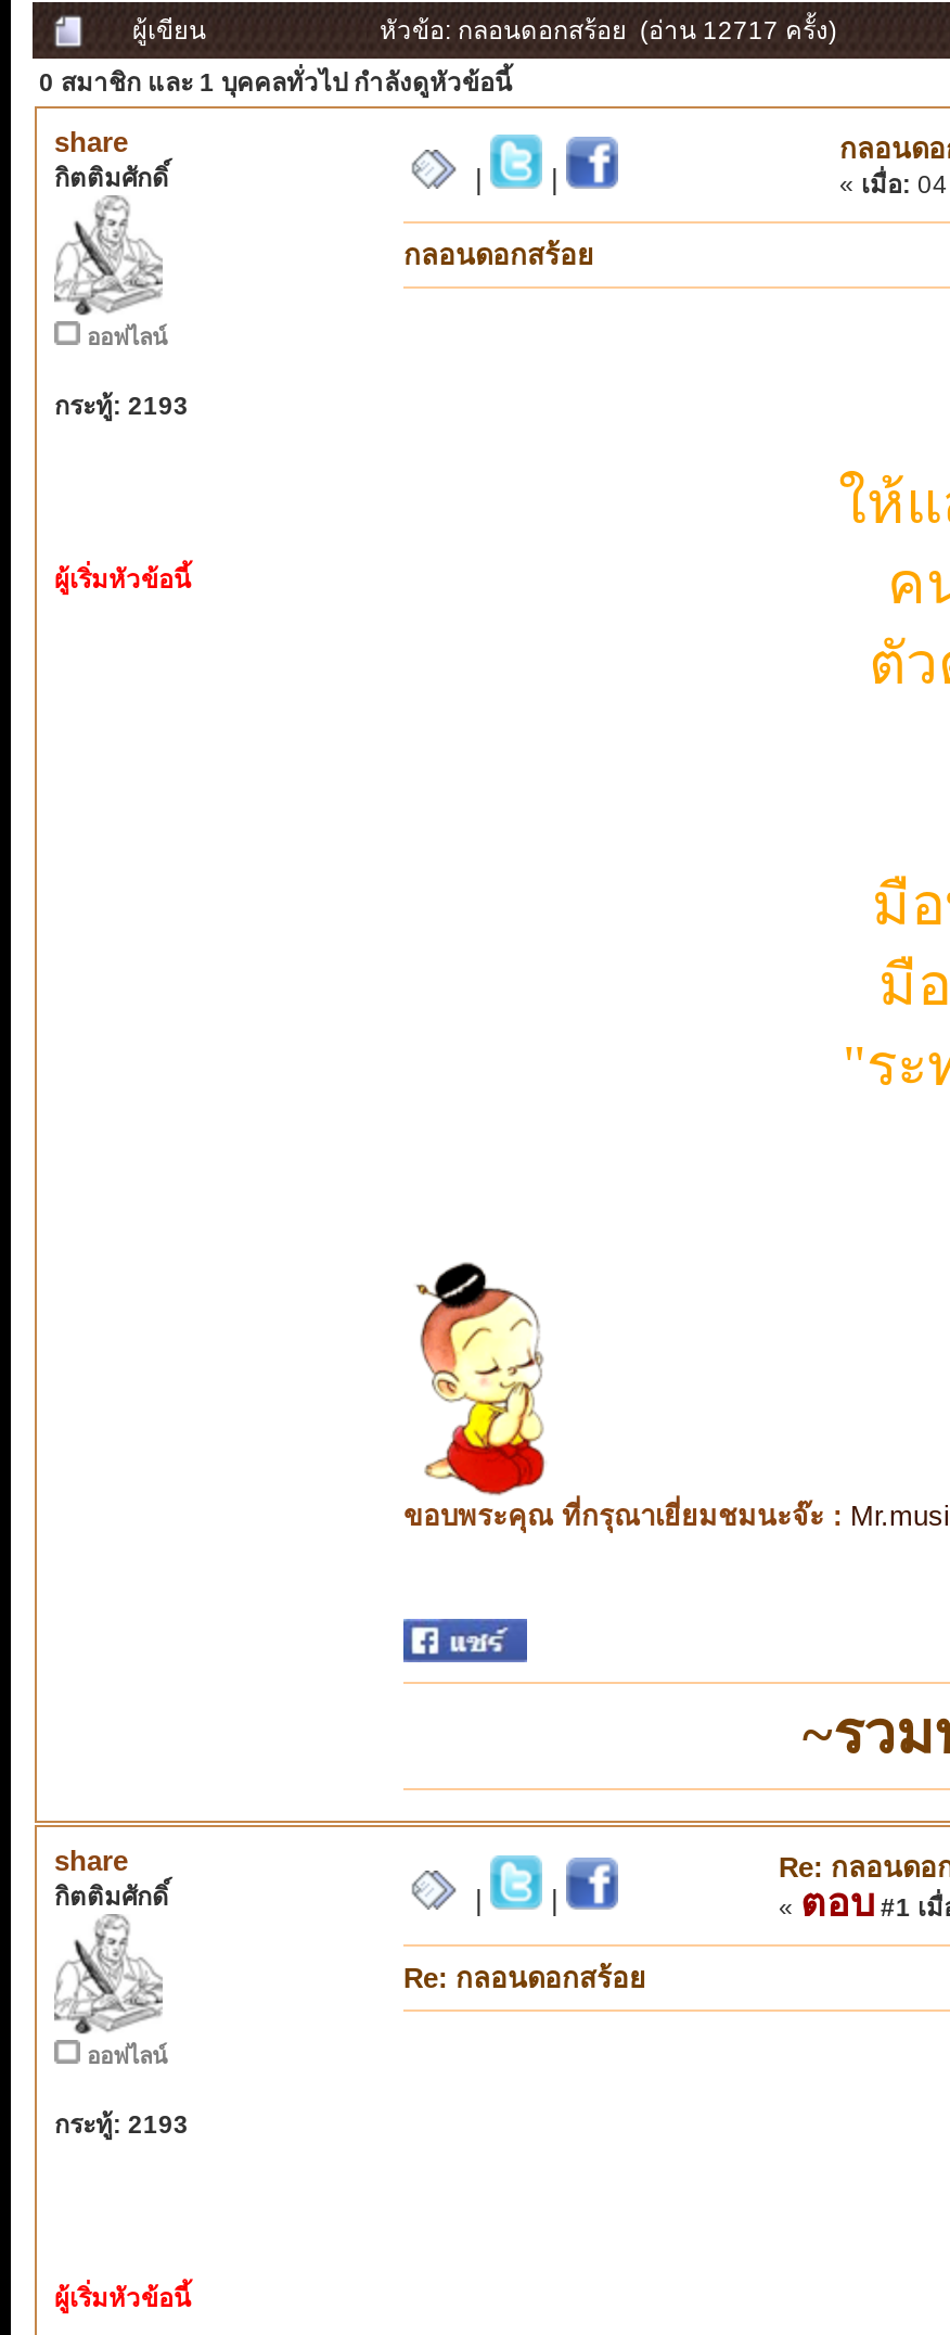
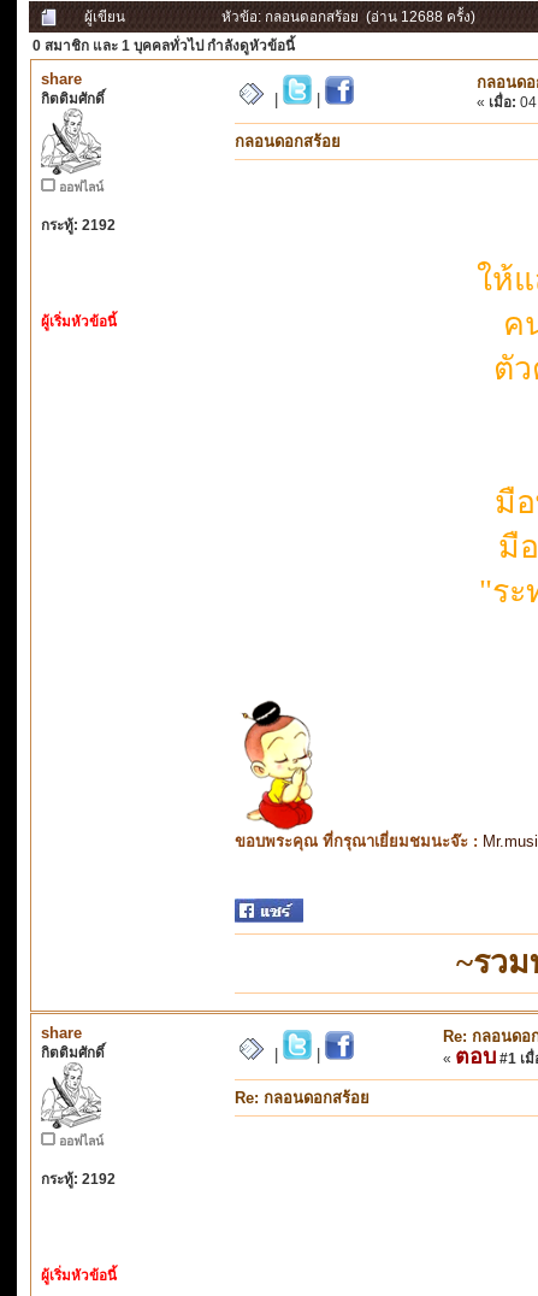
[380,15,837,43] หัวข้อ: กลอนดอกสร้อย (อ่าน 12717 ครั้ง) -> [221,8,475,24] หัวข้อ: กลอนดอกสร้อย (อ่าน 12688 ครั้ง)
[54,390,189,418] กระทู้: 2193 -> [41,217,116,232] กระทู้: 2192
[54,2109,189,2137] กระทู้: 2193 -> [41,1170,116,1186] กระทู้: 2192

